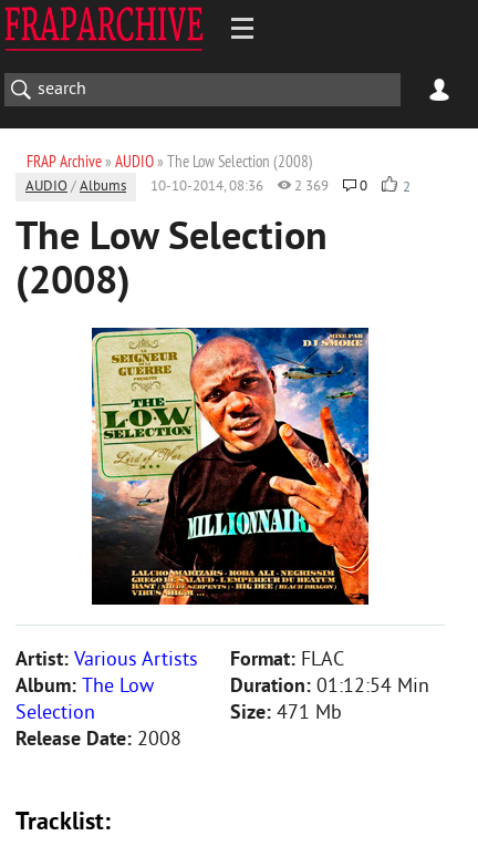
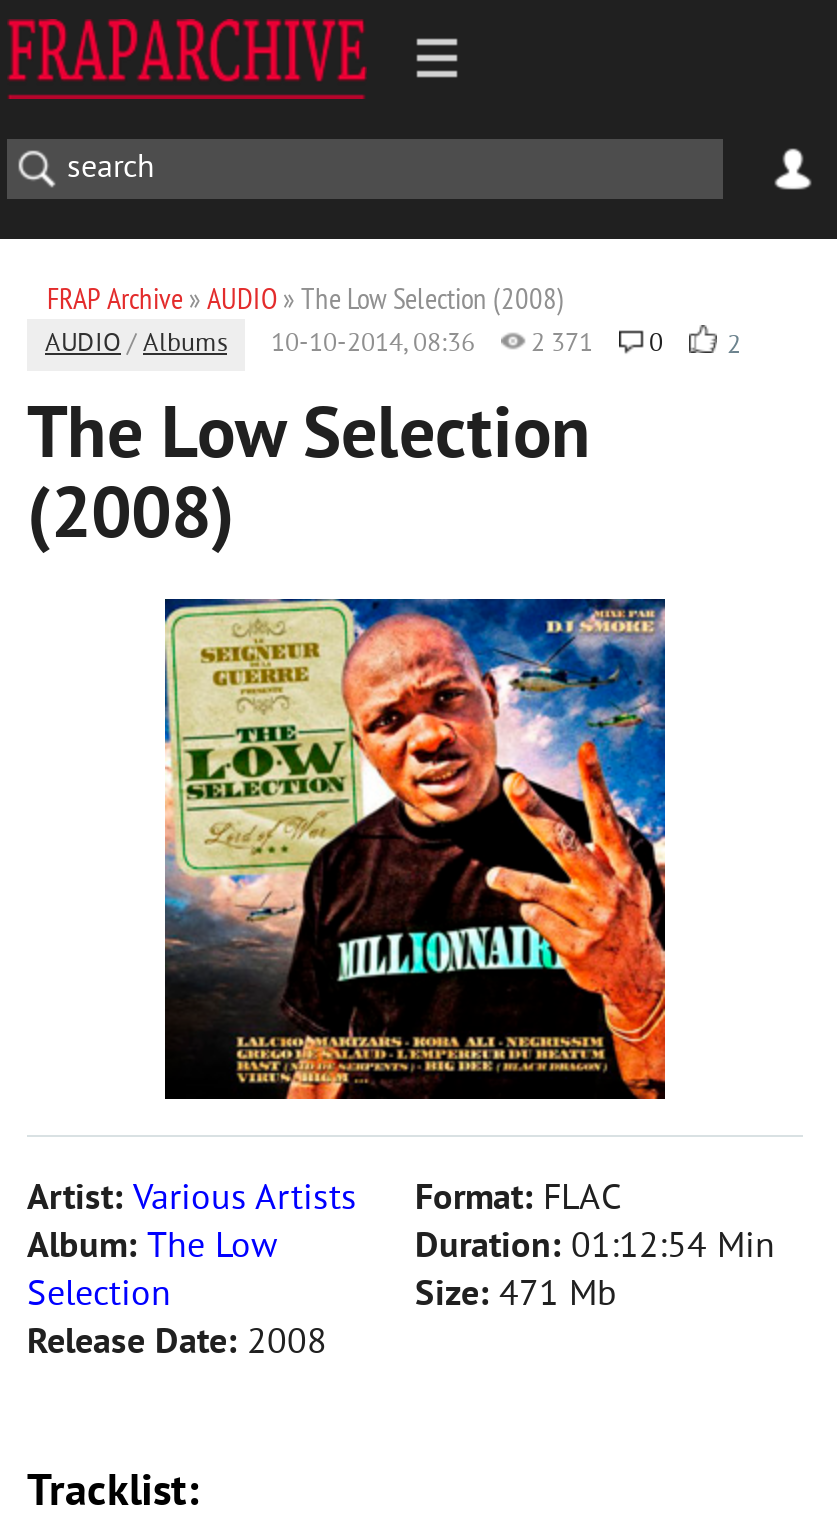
[25,178,411,197] AUDIO / Albums 10-10-2014, 08:36 2 369 0 2 -> [45,329,741,363] AUDIO / Albums 10-10-2014, 08:36 2 371 0 2

